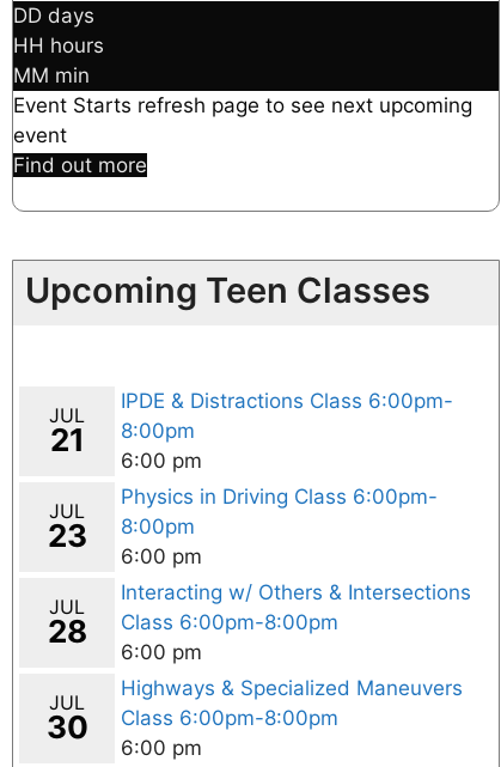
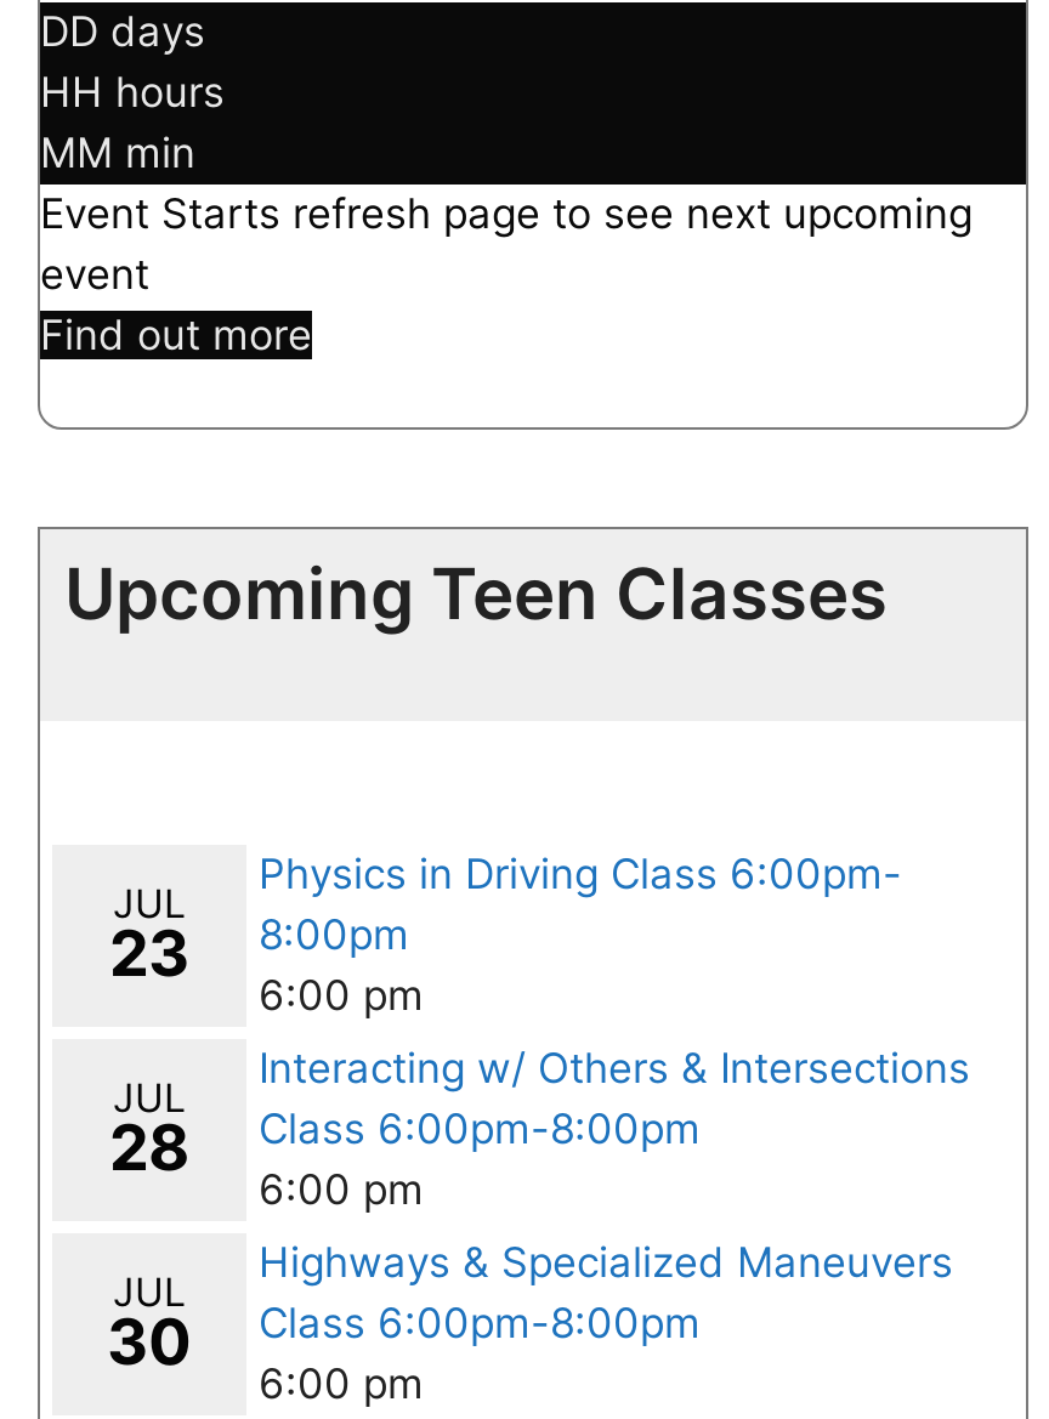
[121,389,453,472] IPDE & Distractions Class 6:00pm- | 8:00pm | 6:00 pm -> none
[49,403,85,458] JUL | 21 -> none

